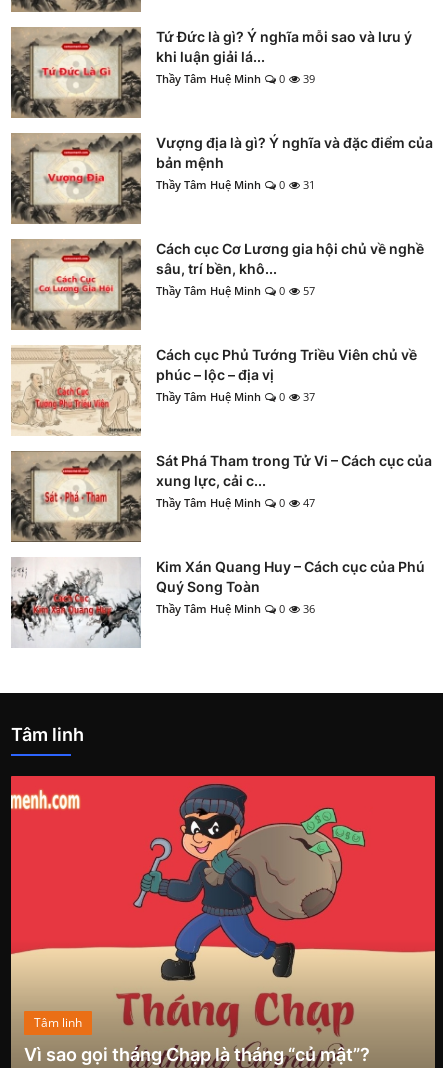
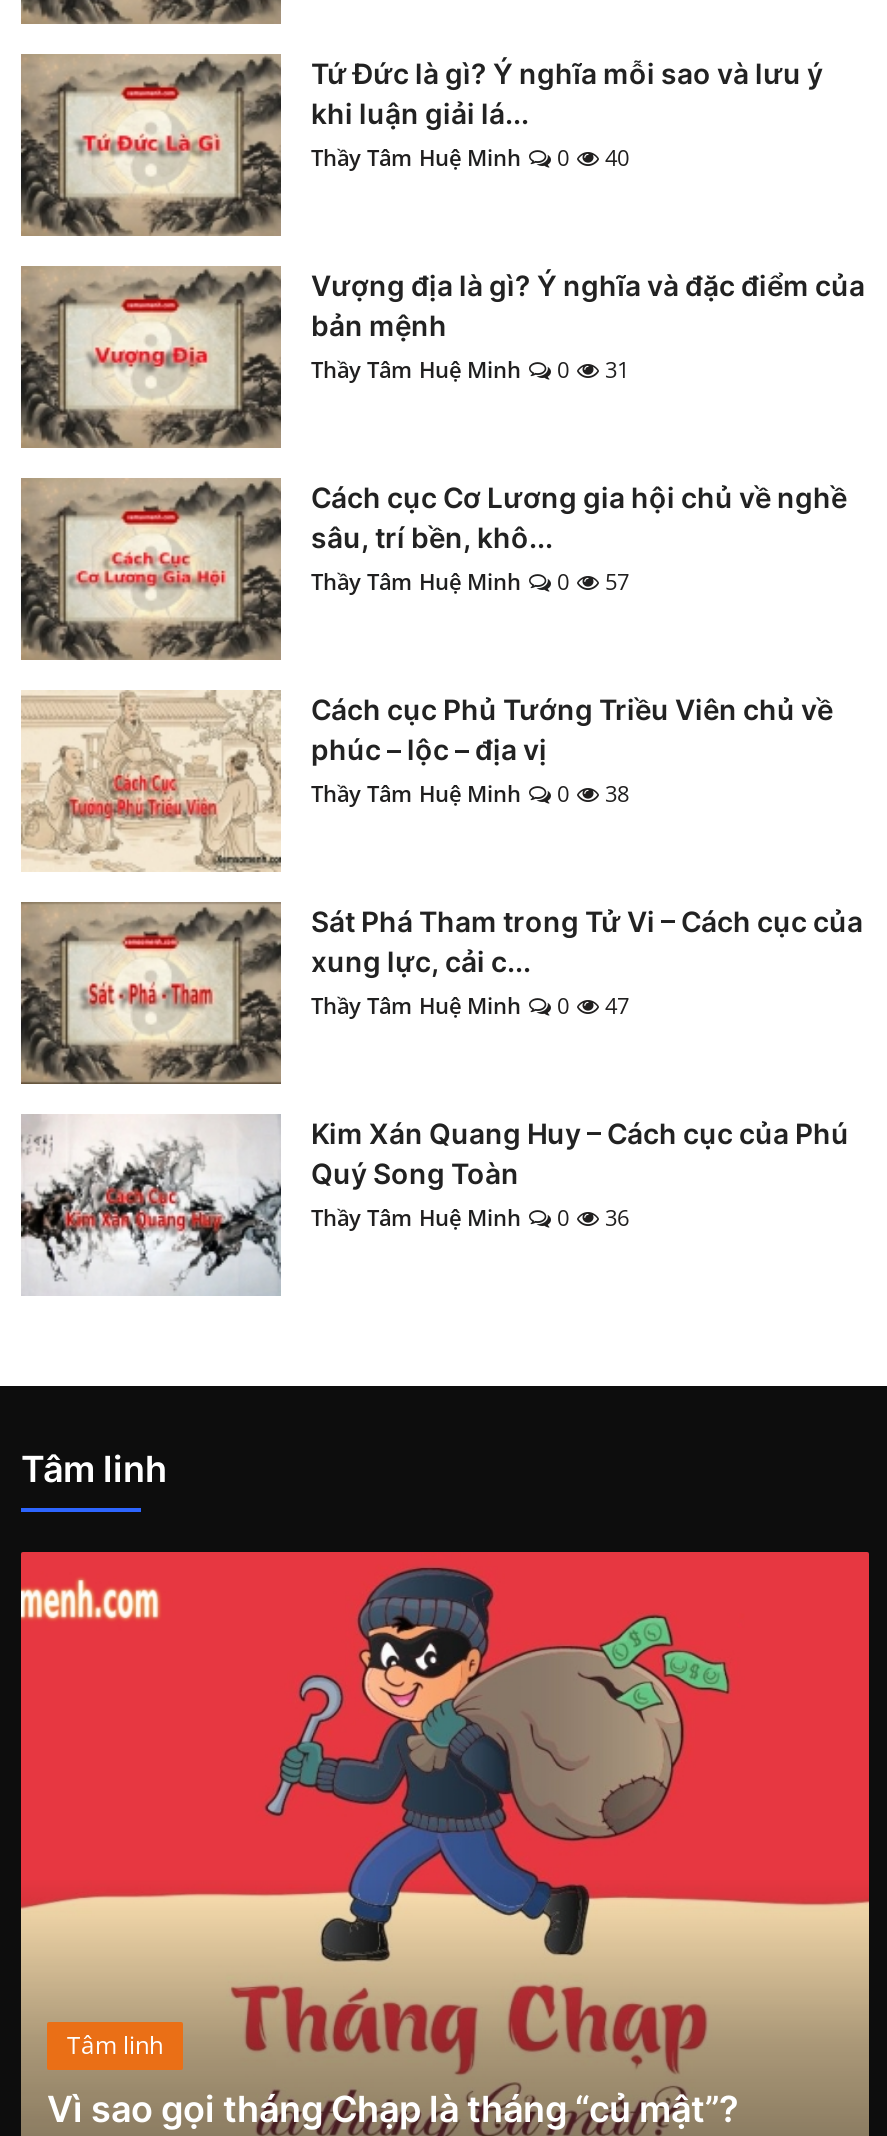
[156,71,315,86] Thầy Tâm Huệ Minh 0 39 -> [311,142,629,172] Thầy Tâm Huệ Minh 0 40
[156,389,315,404] Thầy Tâm Huệ Minh 0 37 -> [311,778,629,808] Thầy Tâm Huệ Minh 0 38

